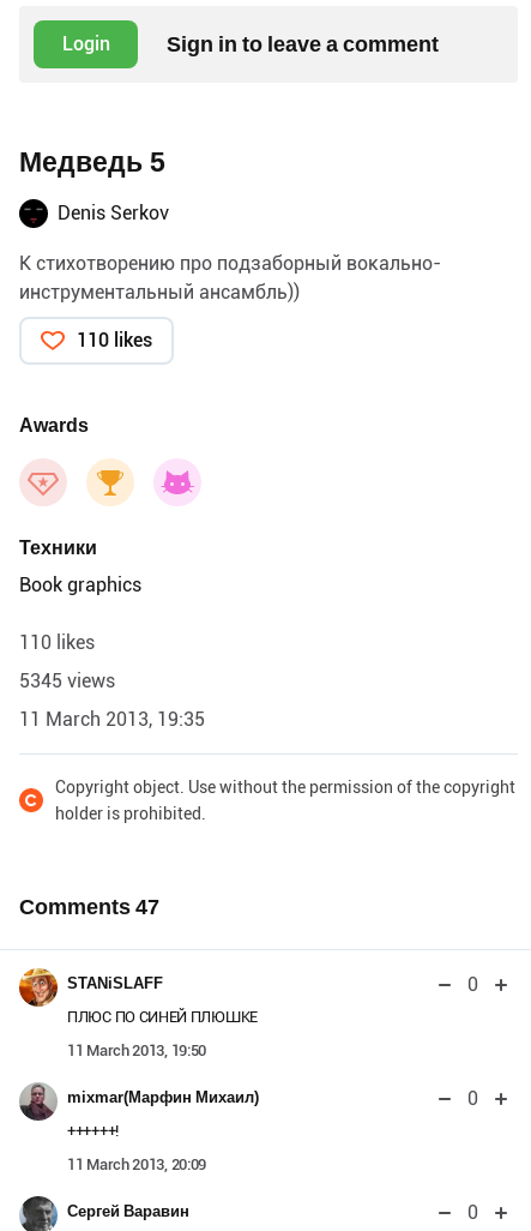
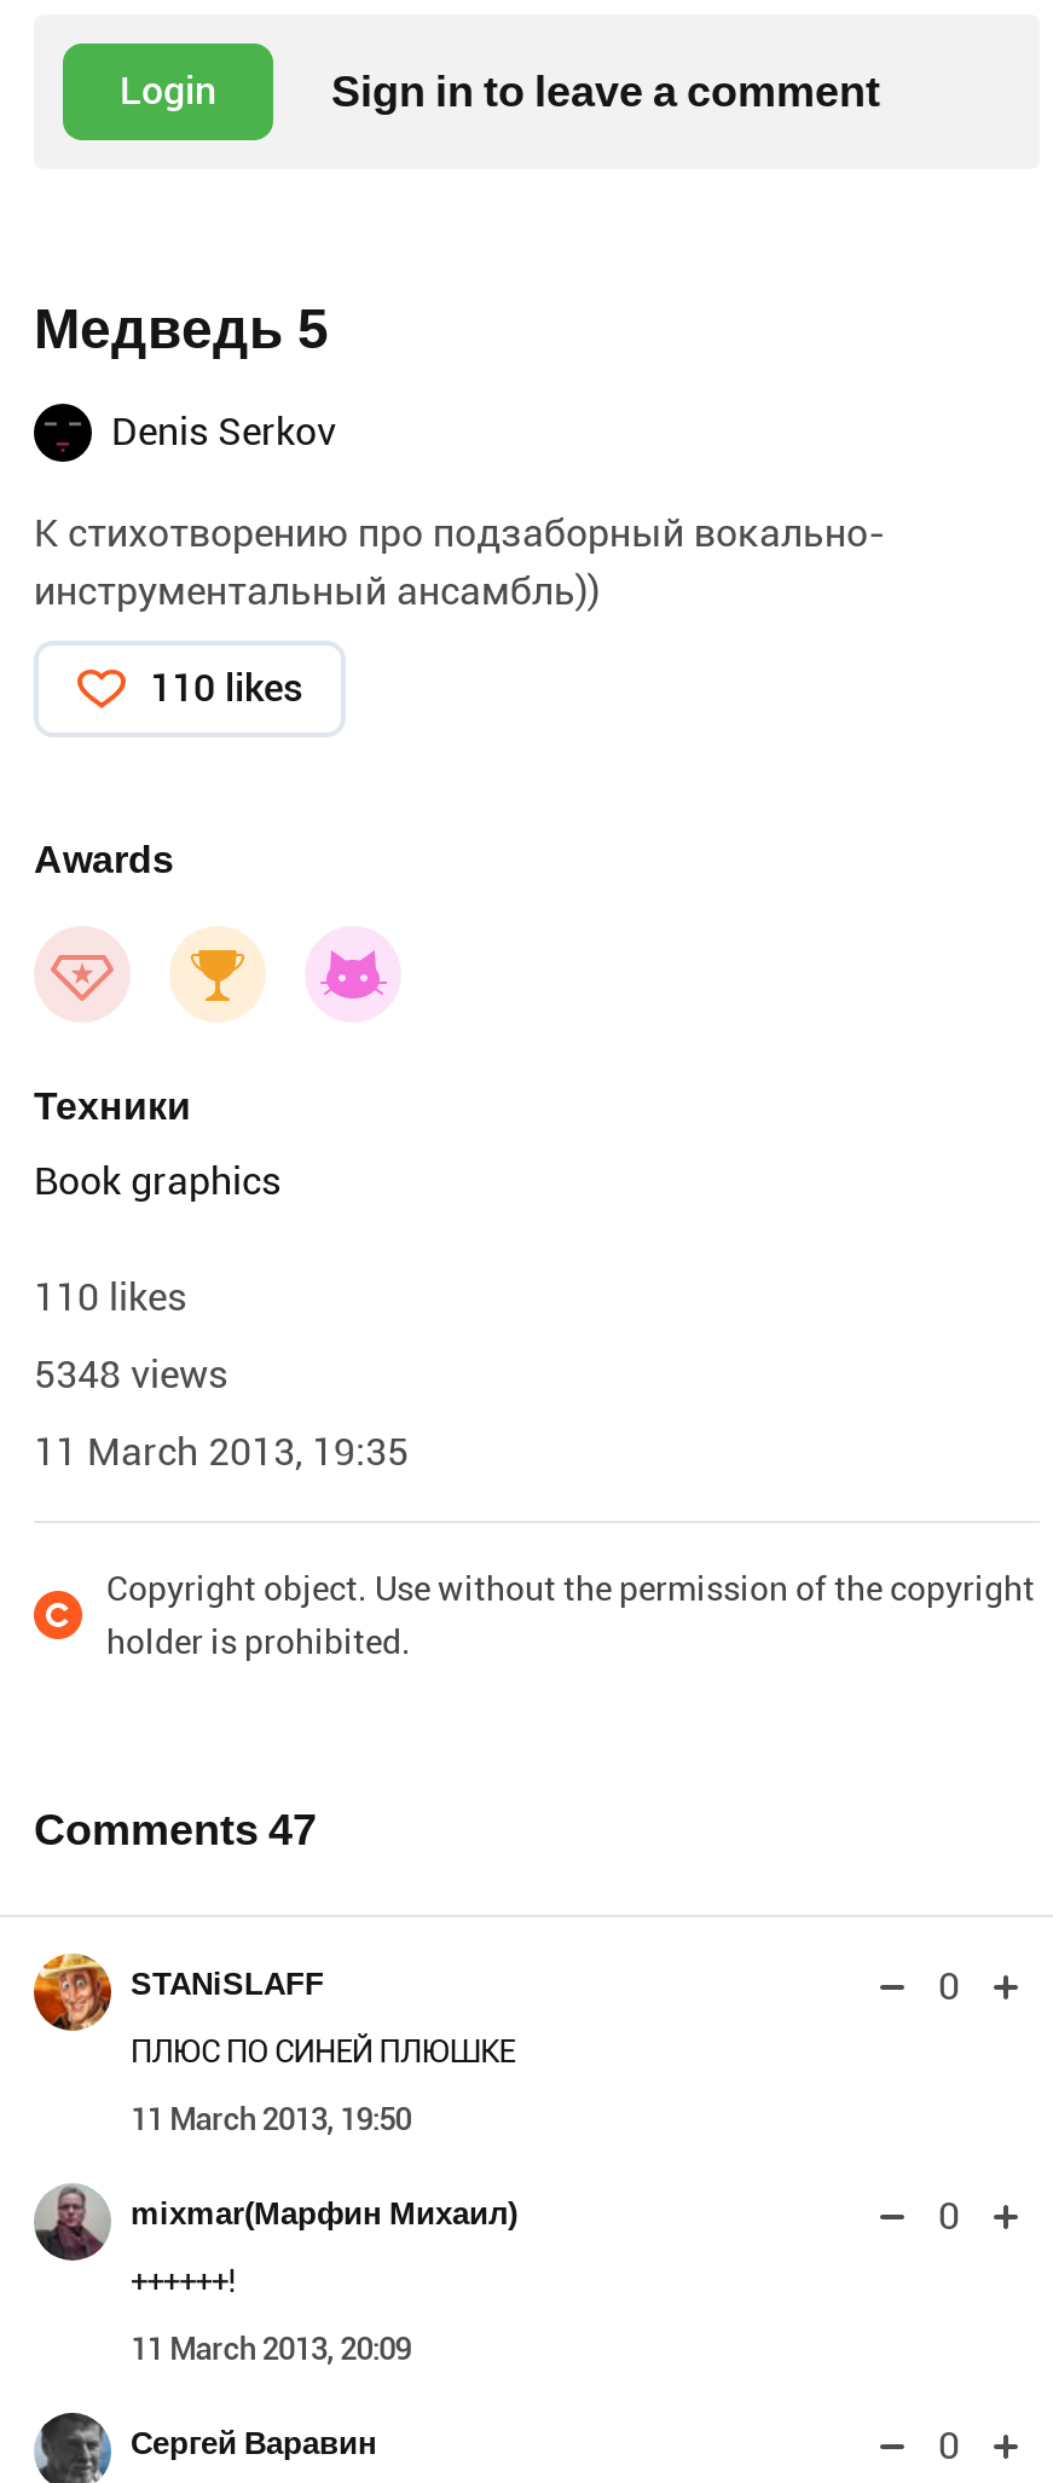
[19,669,115,692] 5345 views -> [34,1351,227,1397] 5348 views

